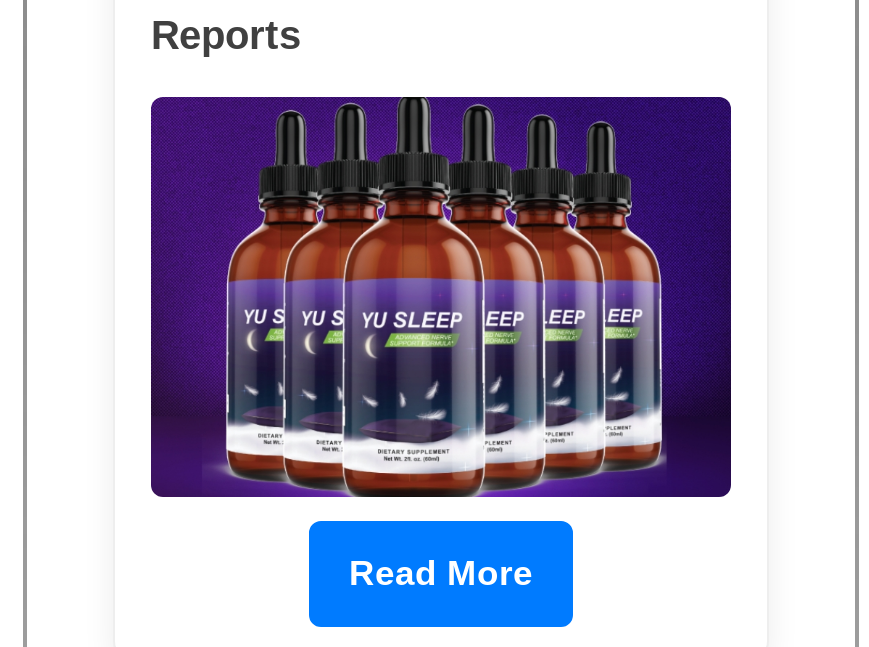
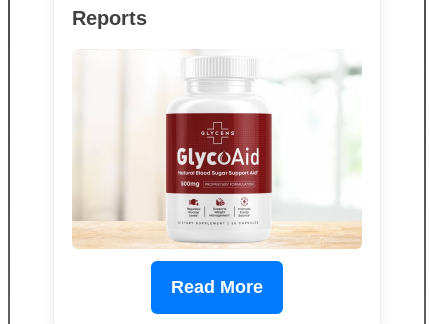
[149,95,733,499] [image] -> [72,49,362,249] [image]

